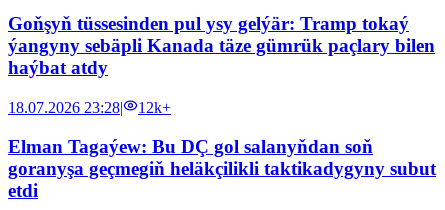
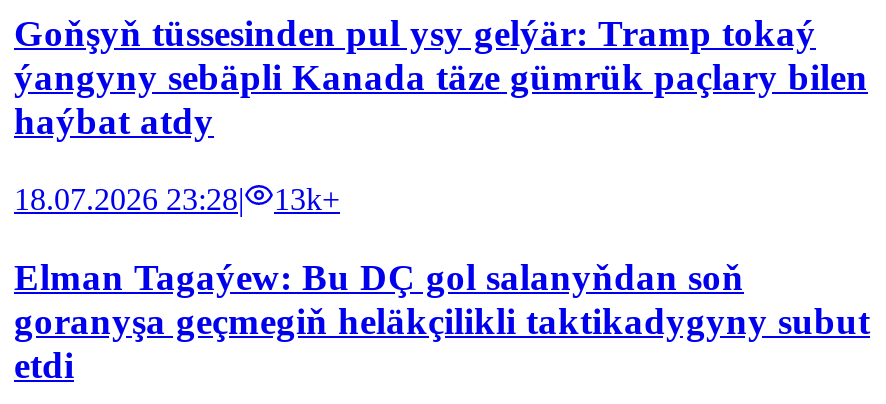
[138,99,171,116] 12k+ -> [274,183,340,217] 13k+

